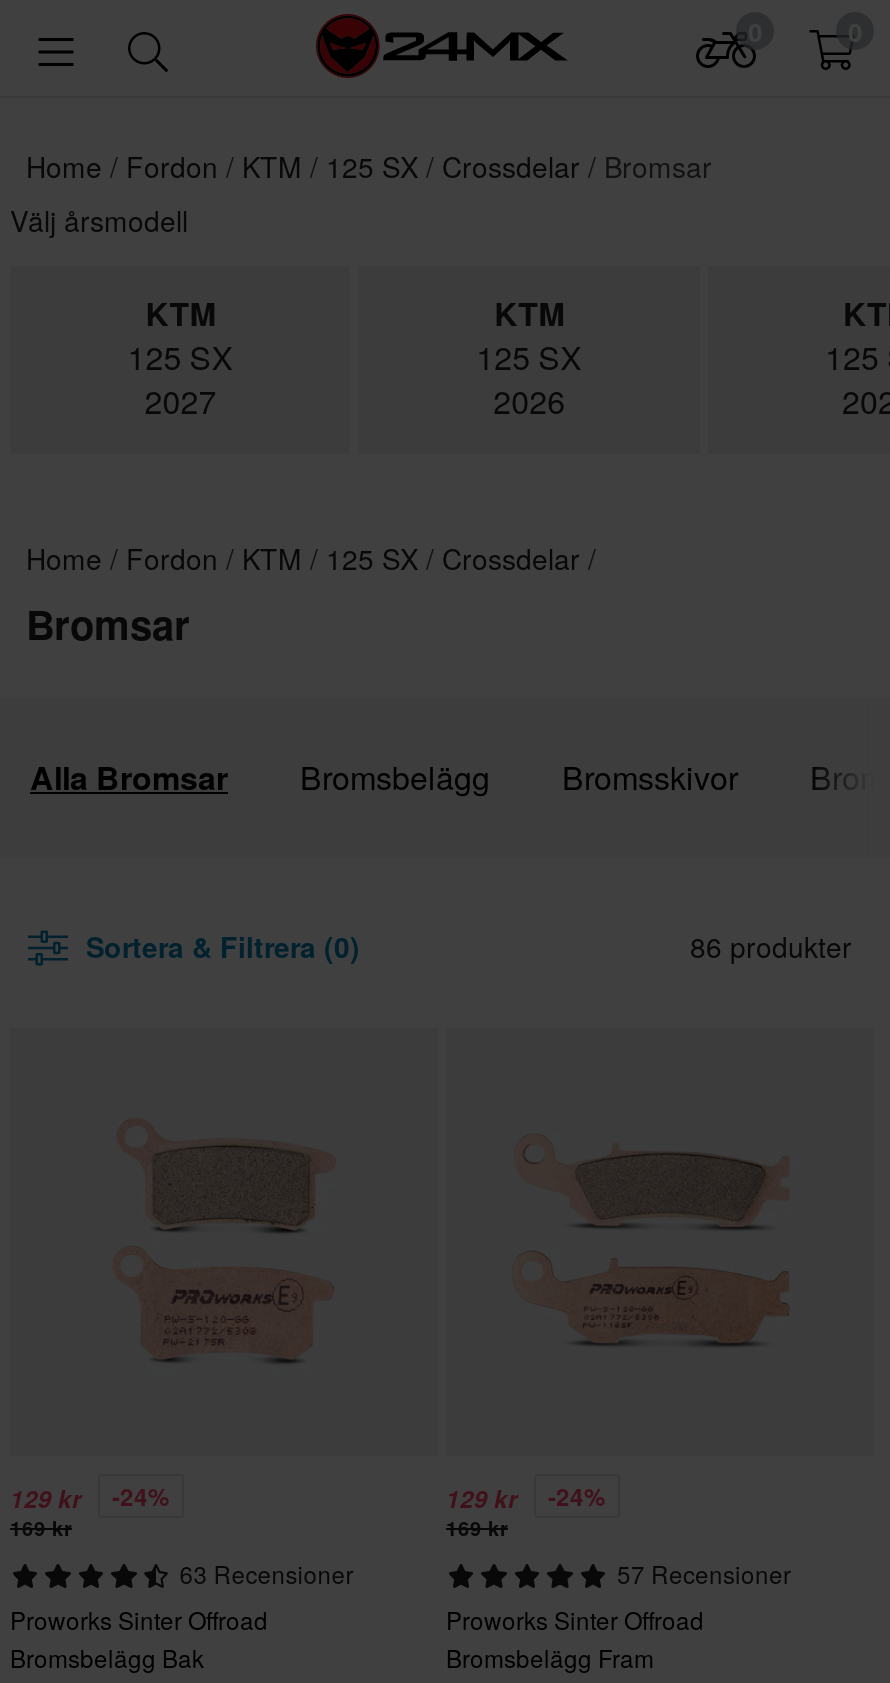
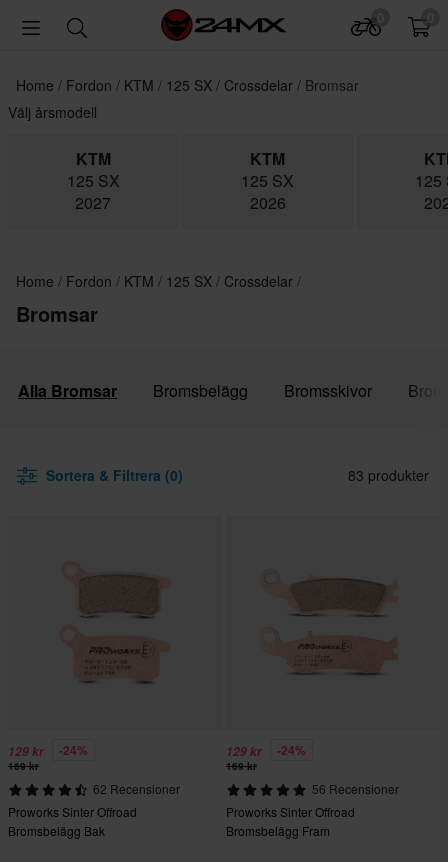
[690,926,852,966] 86 produkter -> [348,465,429,485] 83 produkter
[180,1556,354,1590] 63 Recensioner -> [93,780,180,797] 62 Recensioner
[617,1556,791,1590] 57 Recensioner -> [311,780,398,797] 56 Recensioner

